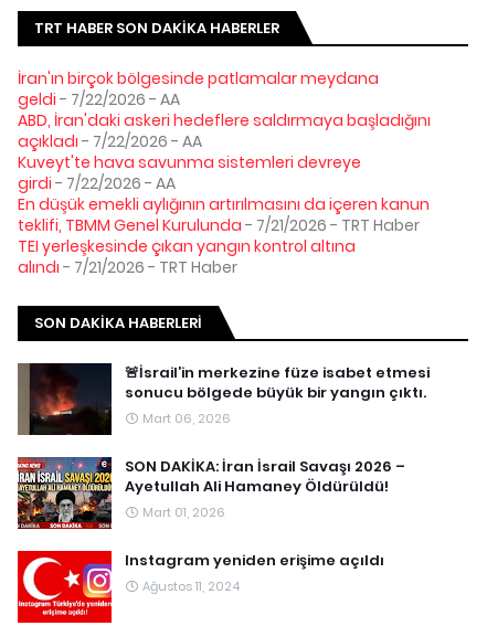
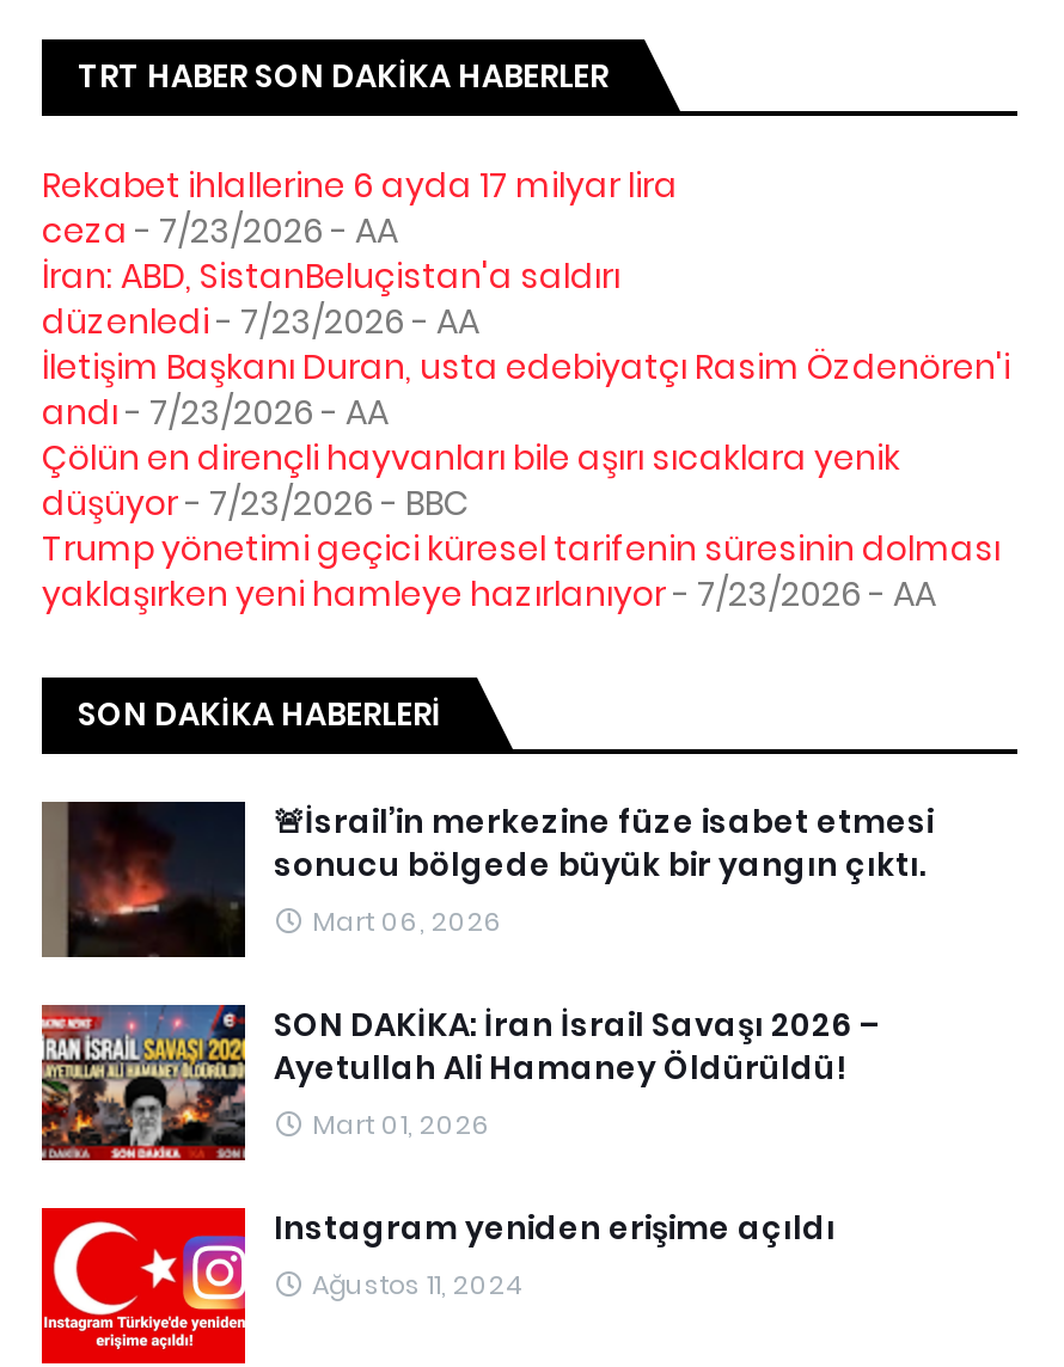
[18,67,431,278] İran'ın birçok bölgesinde patlamalar meydana | geldi - 7/22/2026 - AA | ABD, İran'daki askeri hedeflere saldırmaya başladığını | açıkladı - 7/22/2026 - AA | Kuveyt'te hava savunma sistemleri devreye | girdi - 7/22/2026 - AA | En düşük emekli aylığının artırılmasını da içeren kanun | teklifi, TBMM Genel Kurulunda- 7/21/2026- TRT Haber | TEI yerleşkesinde çıkan yangın kontrol altına | alındı- 7/21/2026 - TRT Haber -> [42,161,1010,618] Rekabet ihlallerine 6 ayda 17 milyar lira | ceza - 7/23/2026 - AA | İran: ABD, SistanBeluçistan'a saldırı | düzenledi - 7/23/2026 - AA | İletişim Başkanı Duran, usta edebiyatçı Rasim Özdenören'i | andı - 7/23/2026 - AA | Çölün en dirençli hayvanları bile aşırı sıcaklara yenik | düşüyor- 7/23/2026- BBC | Trump yönetimi geçici küresel tarifenin süresinin dolması | yaklaşırken yeni hamleye hazırlanıyor- 7/23/2026 - AA

